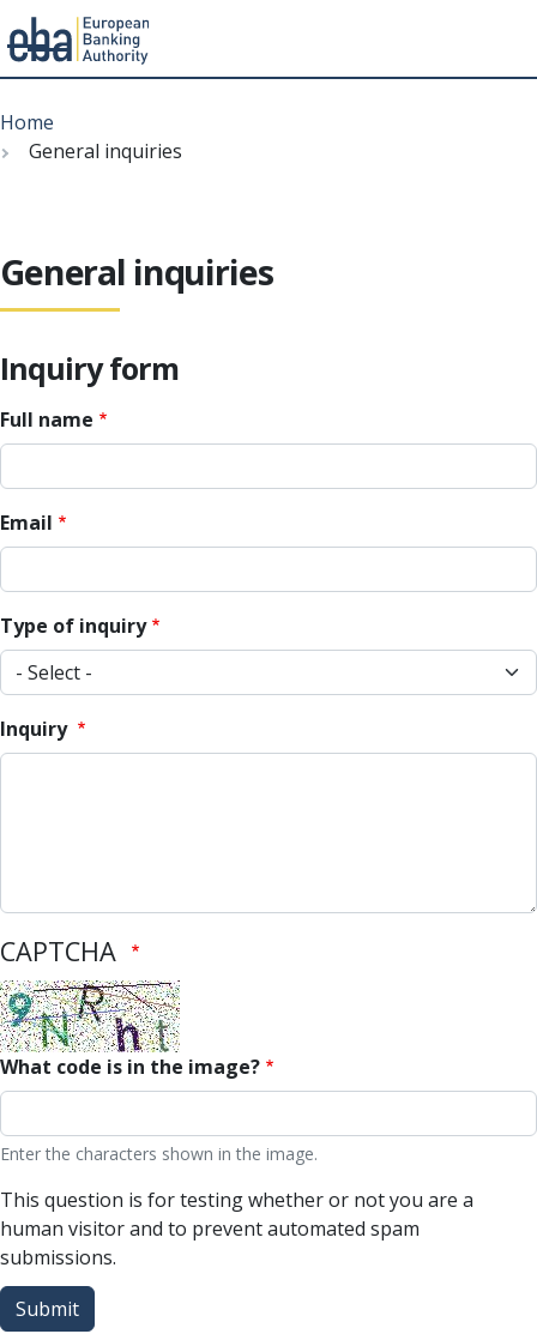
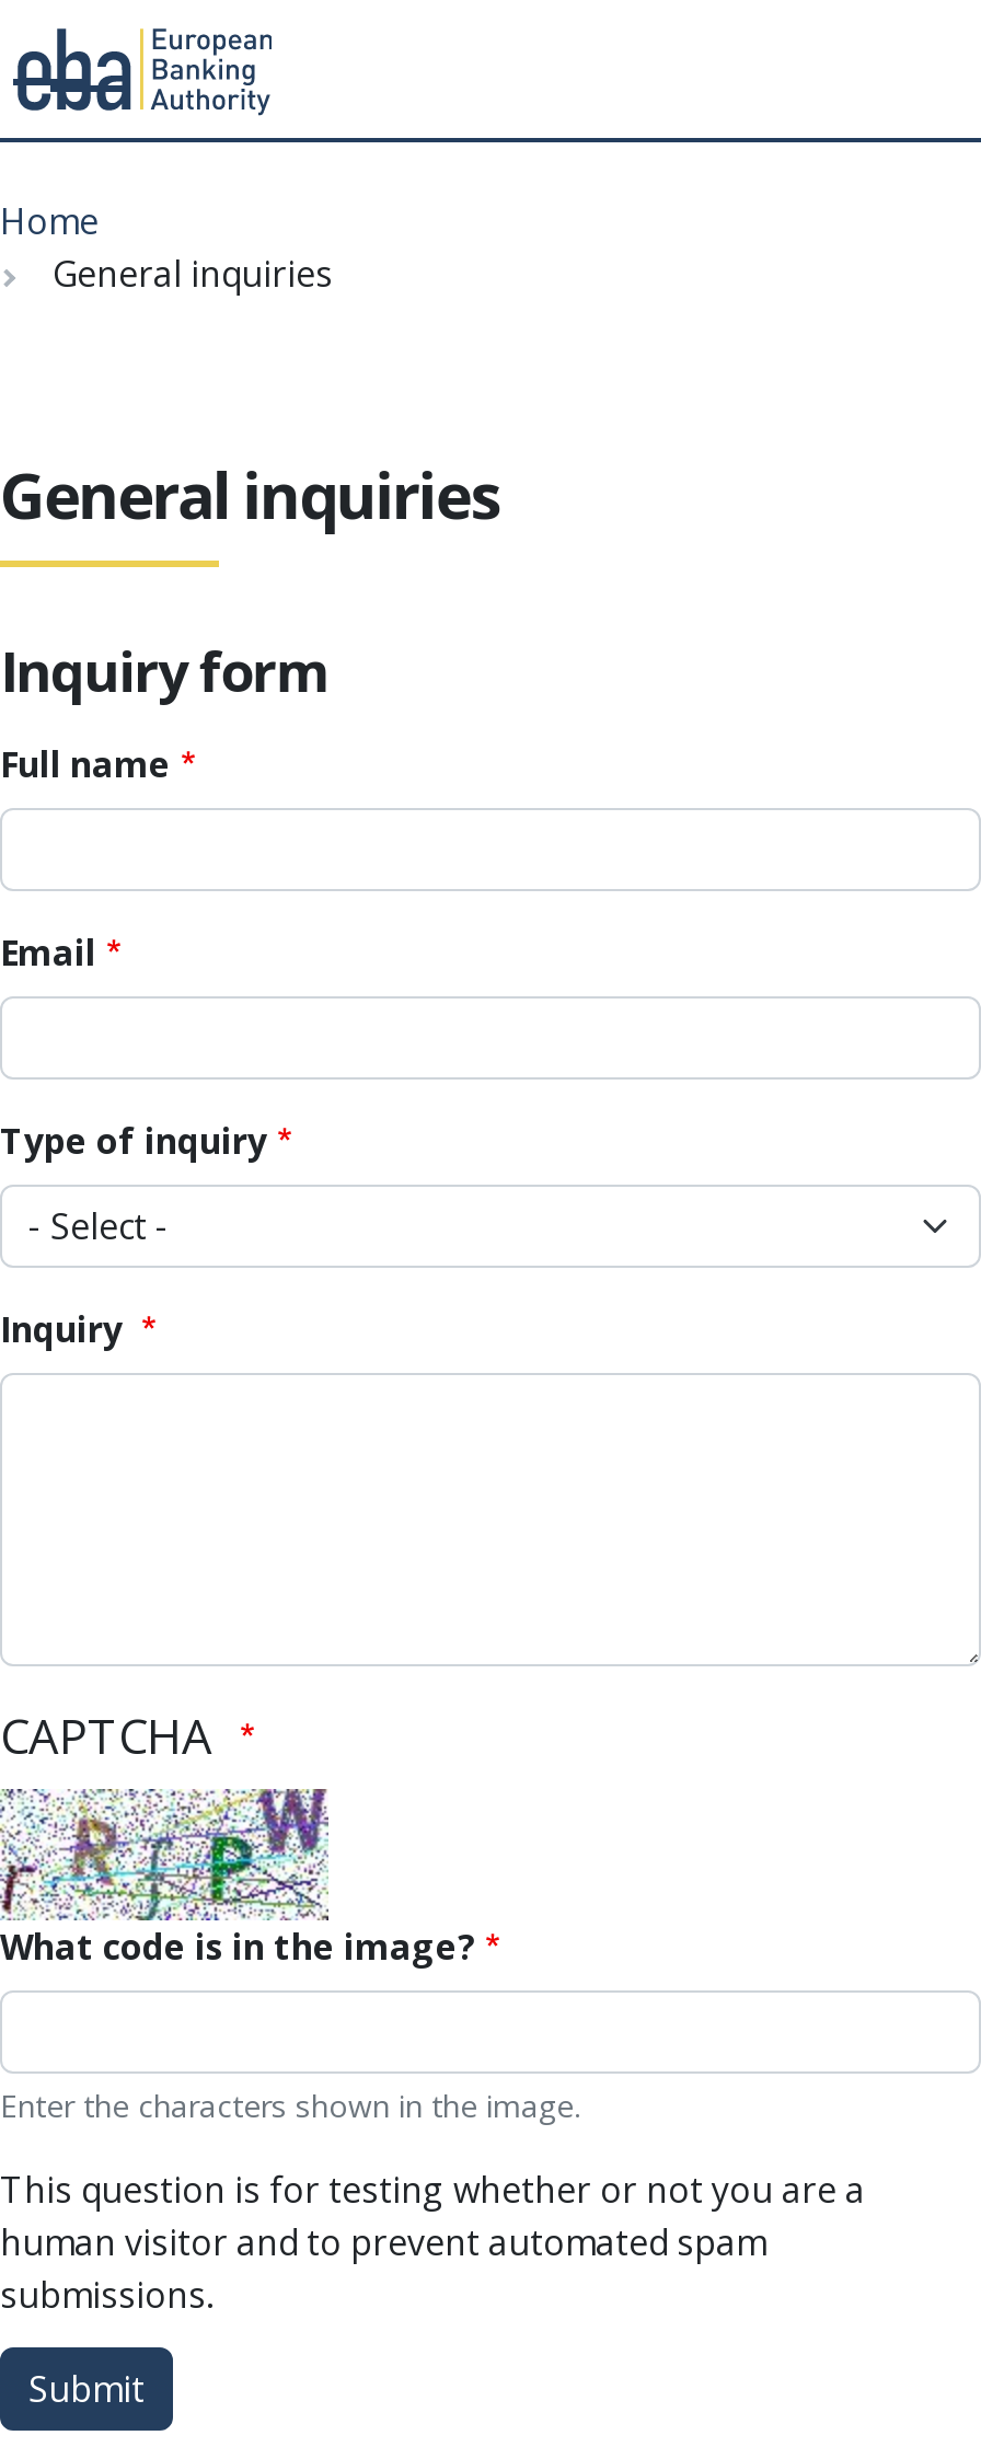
[4,980,180,1051] [image] -> [7,1787,331,1918] [image]

